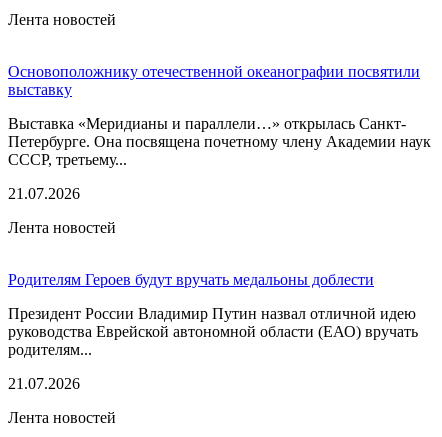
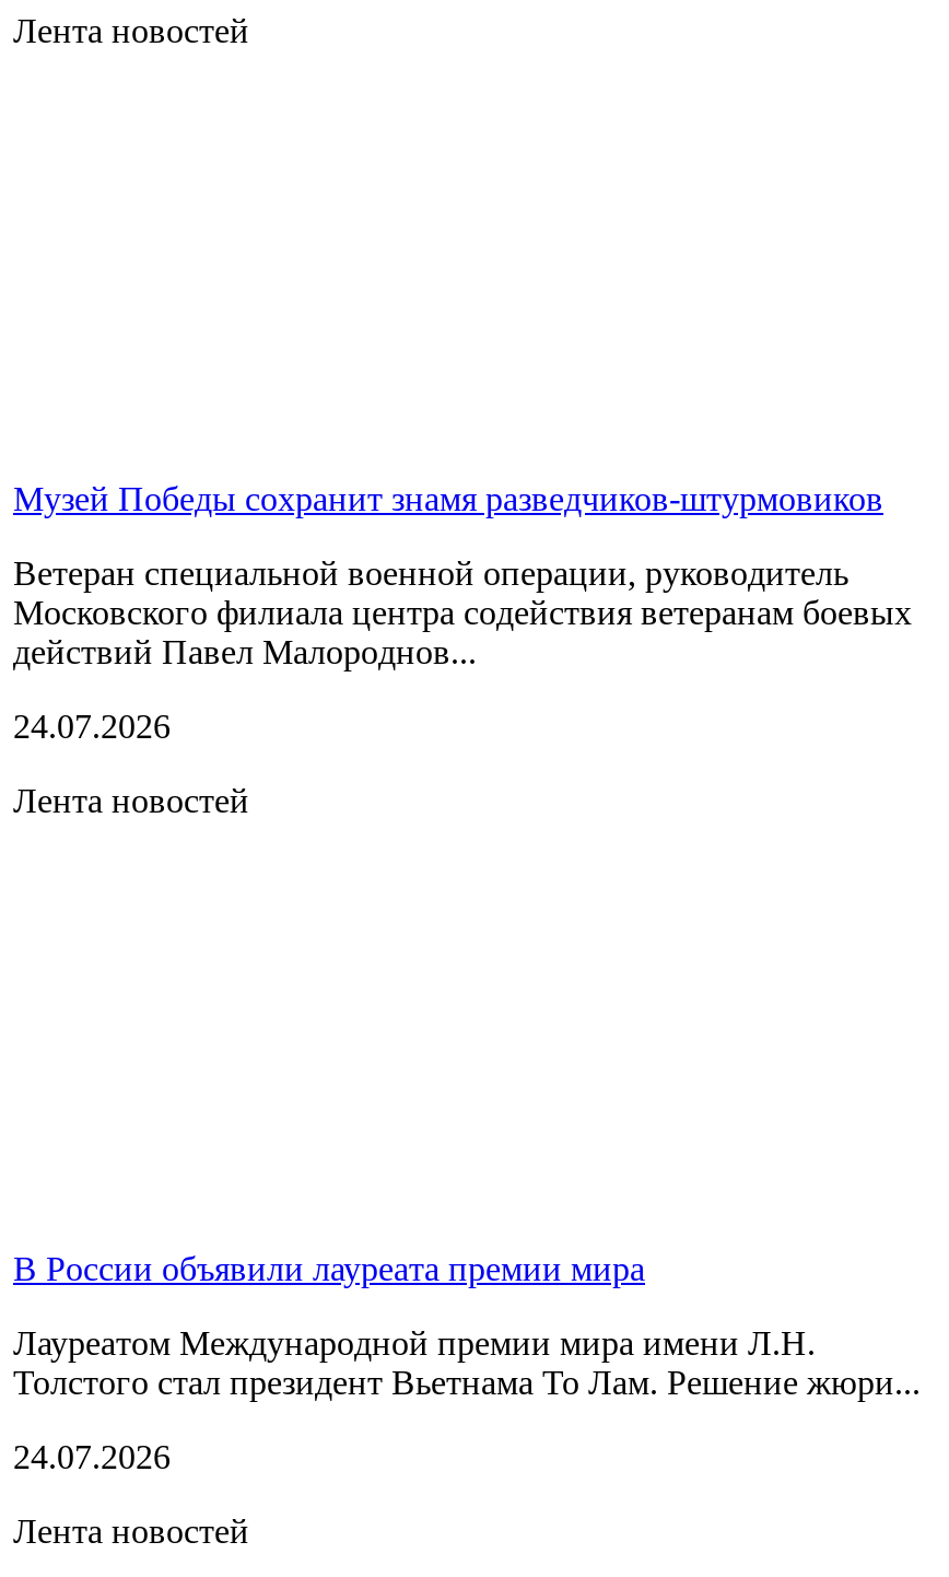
[8,63,420,98] Основоположнику отечественной океанографии посвятили | выставку -> [13,480,883,517] Музей Победы сохранит знамя разведчиков-штурмовиков
[8,115,431,168] Выставка «Меридианы и параллели…» открылась Санкт- | Петербурге. Она посвящена почетному члену Академии наук | СССР, третьему... -> [13,554,912,670] Ветеран специальной военной операции, руководитель | Московского филиала центра содействия ветеранам боевых | действий Павел Малороднов...
[8,185,80,202] 21.07.2026 -> [13,707,171,744] 24.07.2026
[8,271,374,288] Родителям Героев будут вручать медальоны доблести -> [13,1250,645,1287] В России объявили лауреата премии мира
[8,305,418,358] Президент России Владимир Путин назвал отличной идею | руководства Еврейской автономной области (ЕАО) вручать | родителям... -> [13,1324,921,1400] Лауреатом Международной премии мира имени Л.Н. | Толстого стал президент Вьетнама То Лам. Решение жюри...
[8,375,80,392] 21.07.2026 -> [13,1438,171,1475] 24.07.2026

